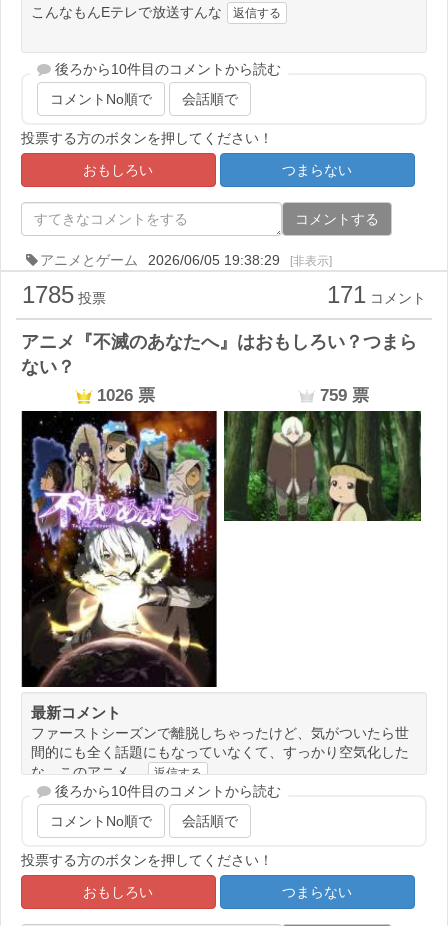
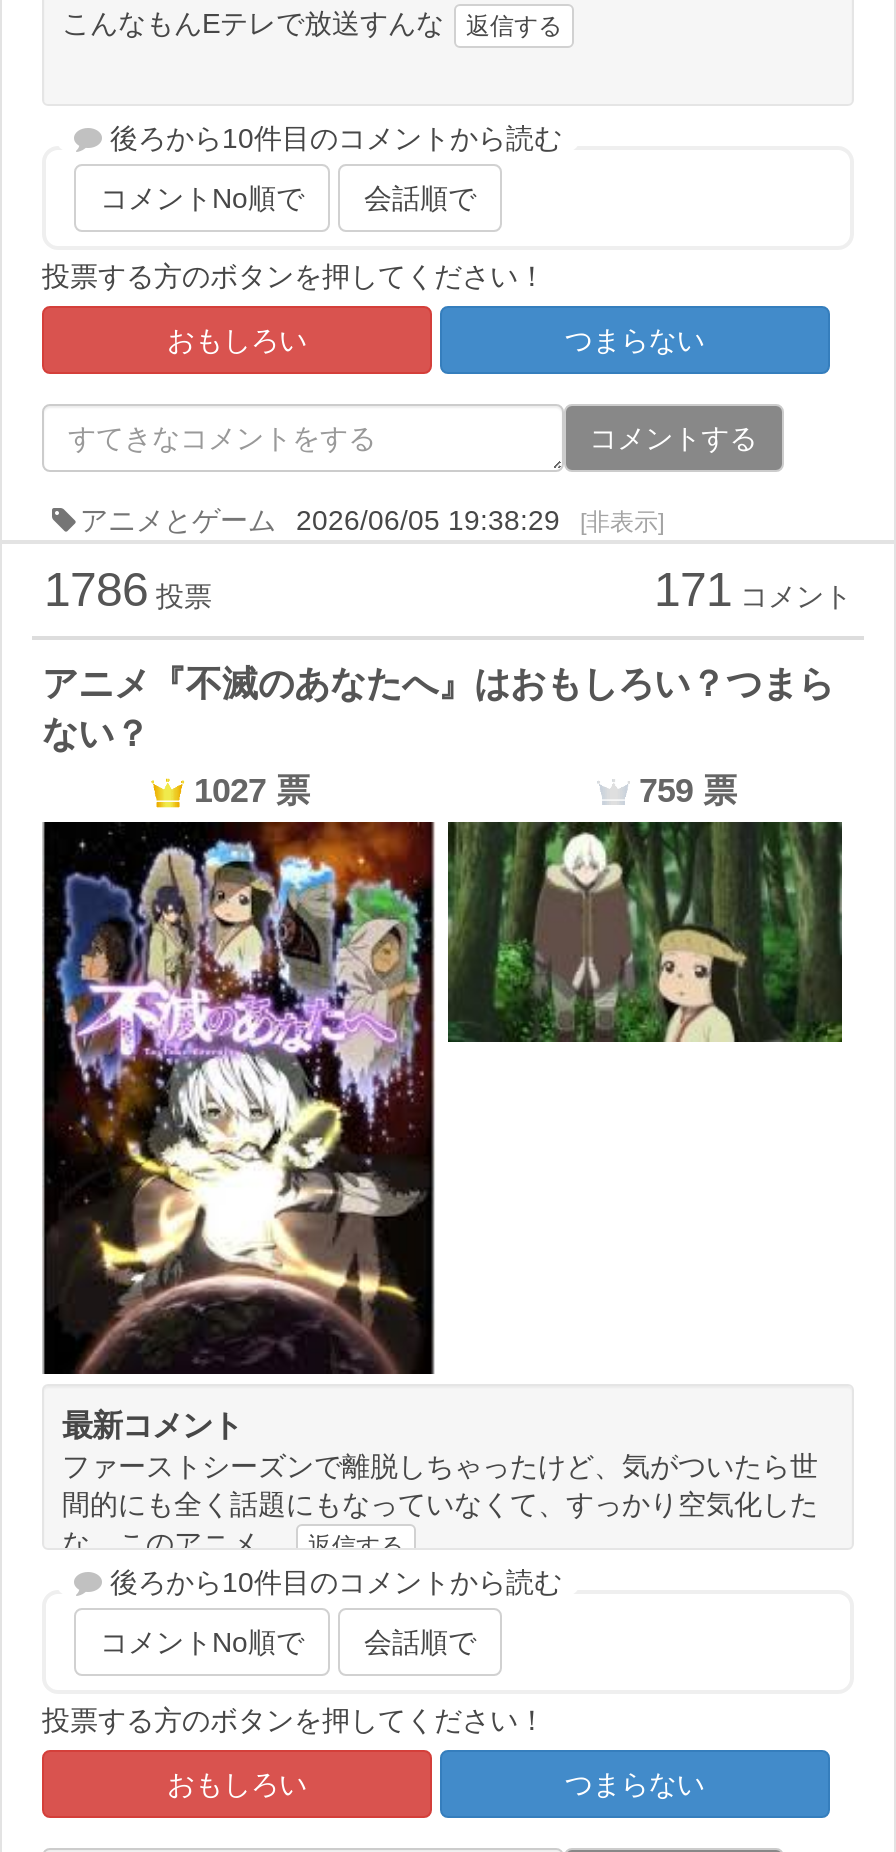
[22,281,106,308] 1785 投票 -> [44,563,212,617] 1786 投票
[97,386,155,405] 1026票 -> [194,773,310,811] 1027票

